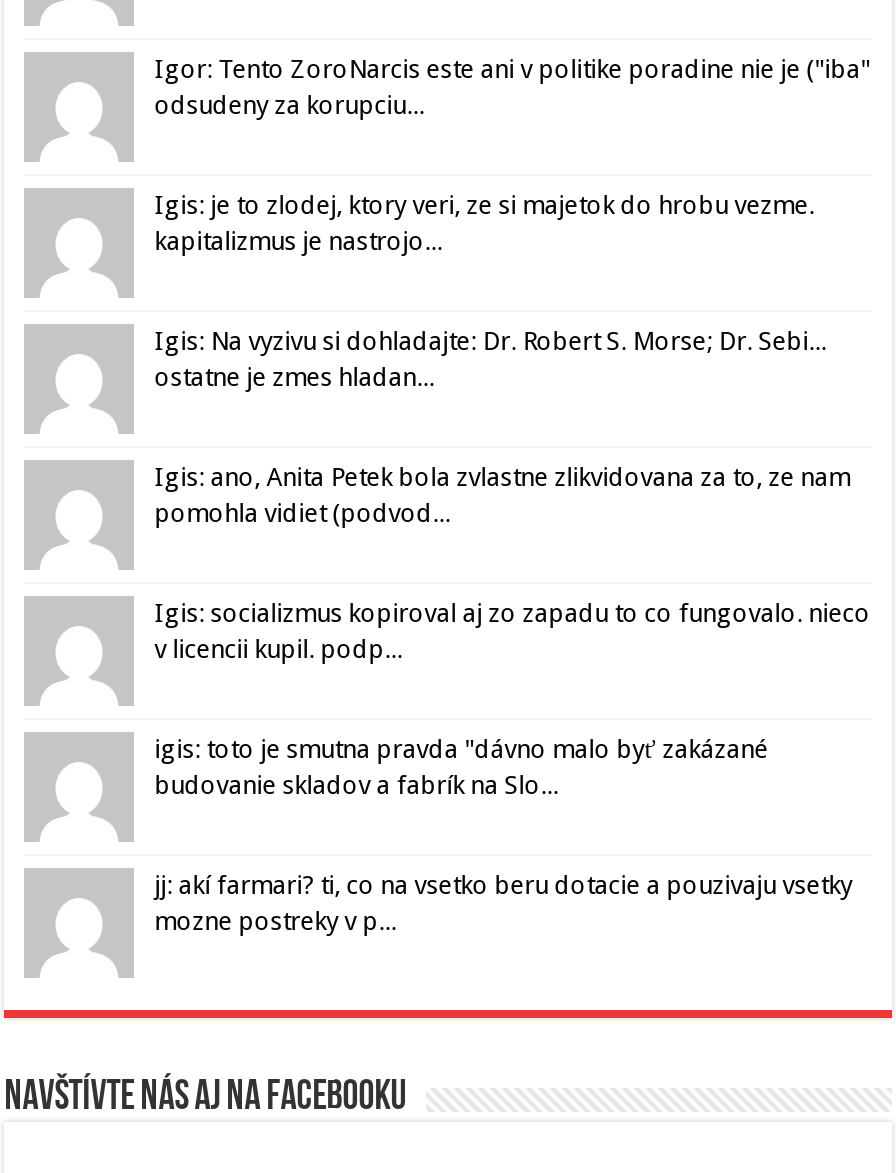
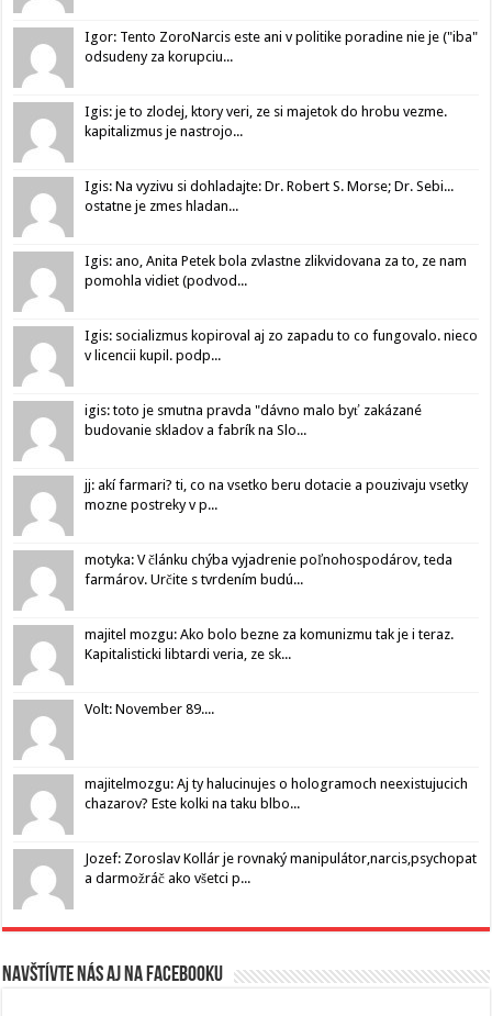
none -> [85,552,454,718] motyka: V článku chýba vyjadrenie poľnohospodárov, teda | farmárov. Určite s tvrdením budú... | majitel mozgu: Ako bolo bezne za komunizmu tak je i teraz. | Kapitalisticki libtardi veria, ze sk... | Volt: November 89....
none -> [85,776,477,887] majitelmozgu: Aj ty halucinujes o hologramoch neexistujucich | chazarov? Este kolki na taku blbo... | Jozef: Zoroslav Kollár je rovnaký manipulátor,narcis,psychopat | a darmožráč ako všetci p...

